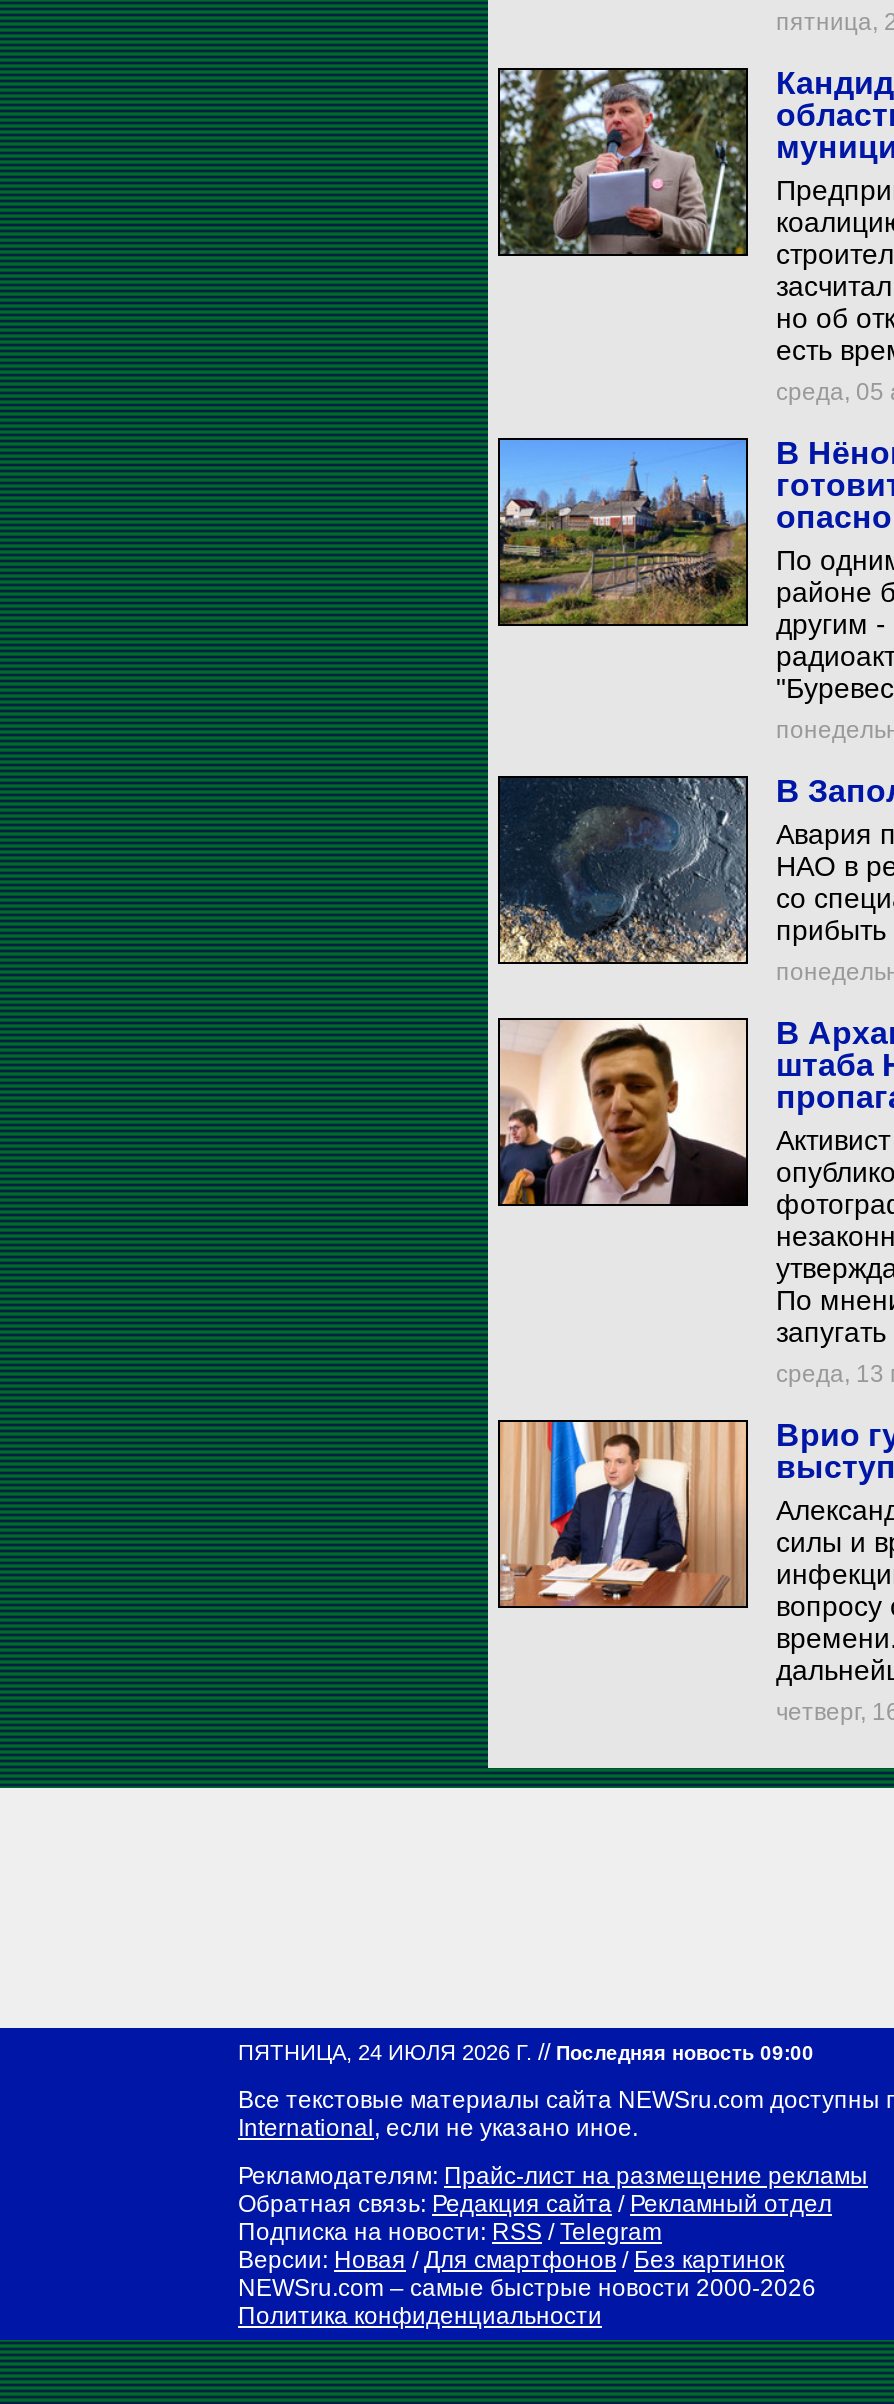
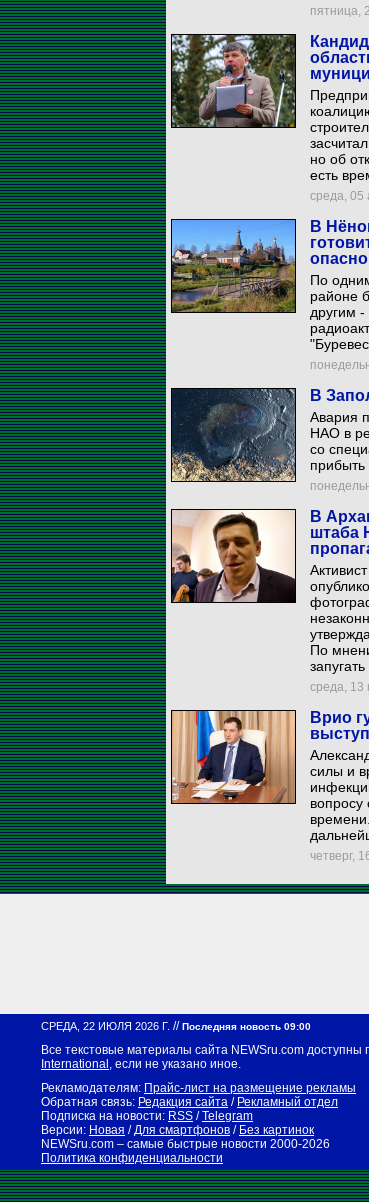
[238,2038,814,2066] ПЯТНИЦА, 24 ИЮЛЯ 2026 Г. // Последняя новость 09:00 -> [41,1019,311,1033] СРЕДА, 22 ИЮЛЯ 2026 Г. // Последняя новость 09:00

